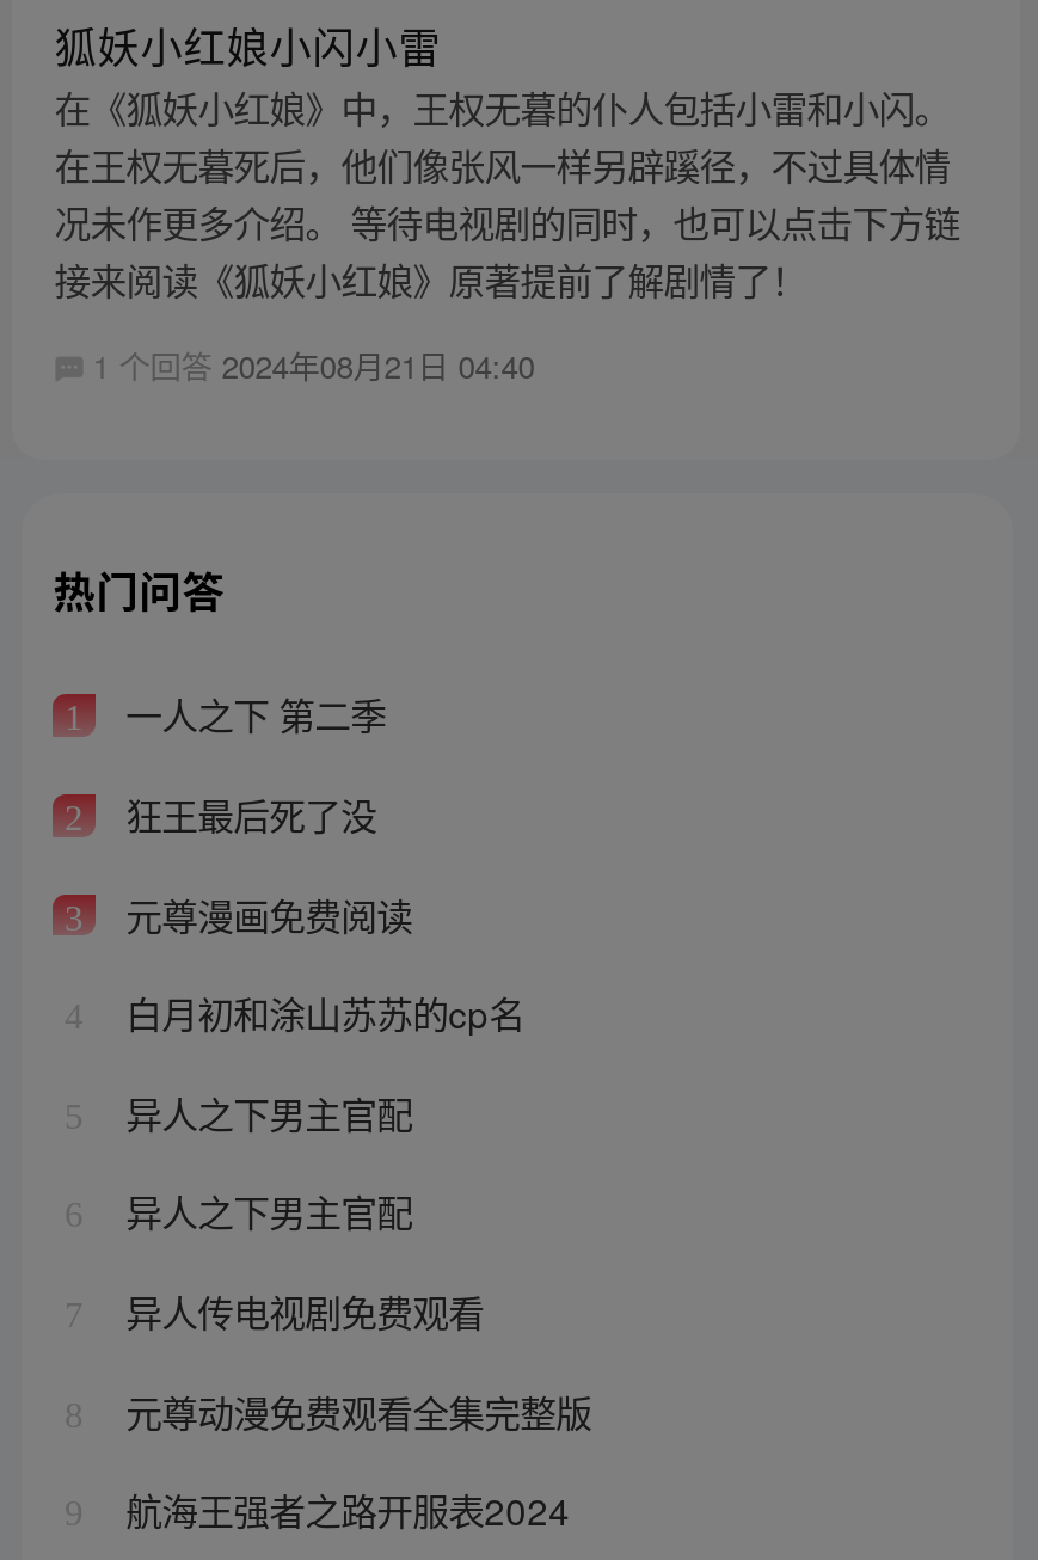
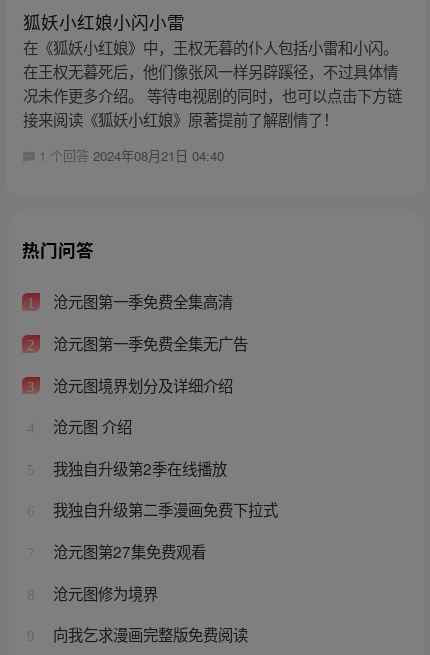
[116,688,386,741] 一人之下 第二季 -> [49,290,233,312] 沧元图第一季免费全集高清
[116,787,376,840] 狂王最后死了没 -> [49,332,248,354] 沧元图第一季免费全集无广告
[116,887,412,939] 元尊漫画免费阅读 -> [49,374,233,396] 沧元图境界划分及详细介绍
[116,986,525,1039] 白月初和涂山苏苏的cp名 -> [49,415,132,437] 沧元图 介绍
[116,1086,412,1138] 异人之下男主官配 -> [49,457,227,479] 我独自升级第2季在线播放
[116,1185,412,1237] 异人之下男主官配 -> [49,498,278,520] 我独自升级第二季漫画免费下拉式
[116,1284,484,1337] 异人传电视剧免费观看 -> [49,540,206,562] 沧元图第27集免费观看
[116,1383,592,1436] 元尊动漫免费观看全集完整版 -> [49,582,158,604] 沧元图修为境界
[116,1483,570,1535] 航海王强者之路开服表2024 -> [49,623,248,645] 向我乞求漫画完整版免费阅读

